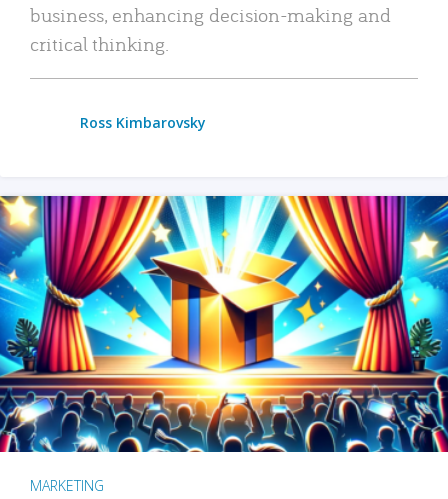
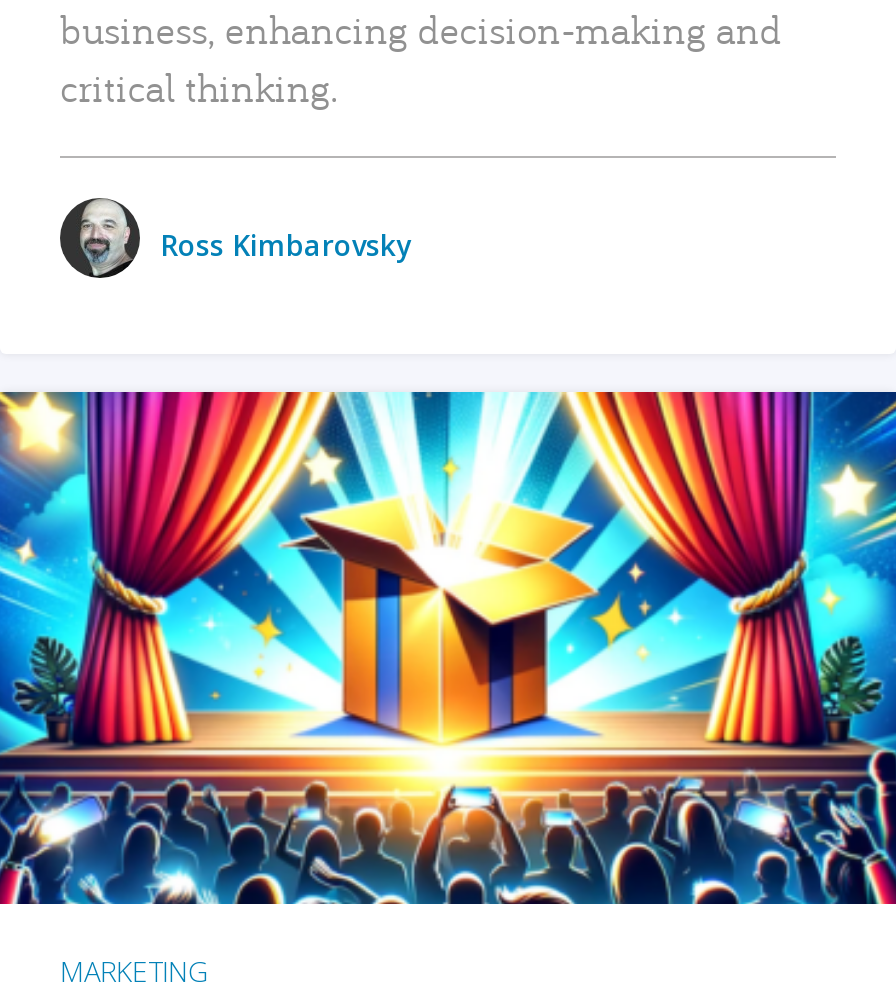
none -> [58,196,142,280] [image]

